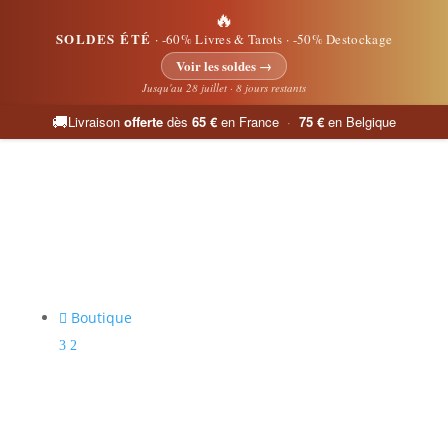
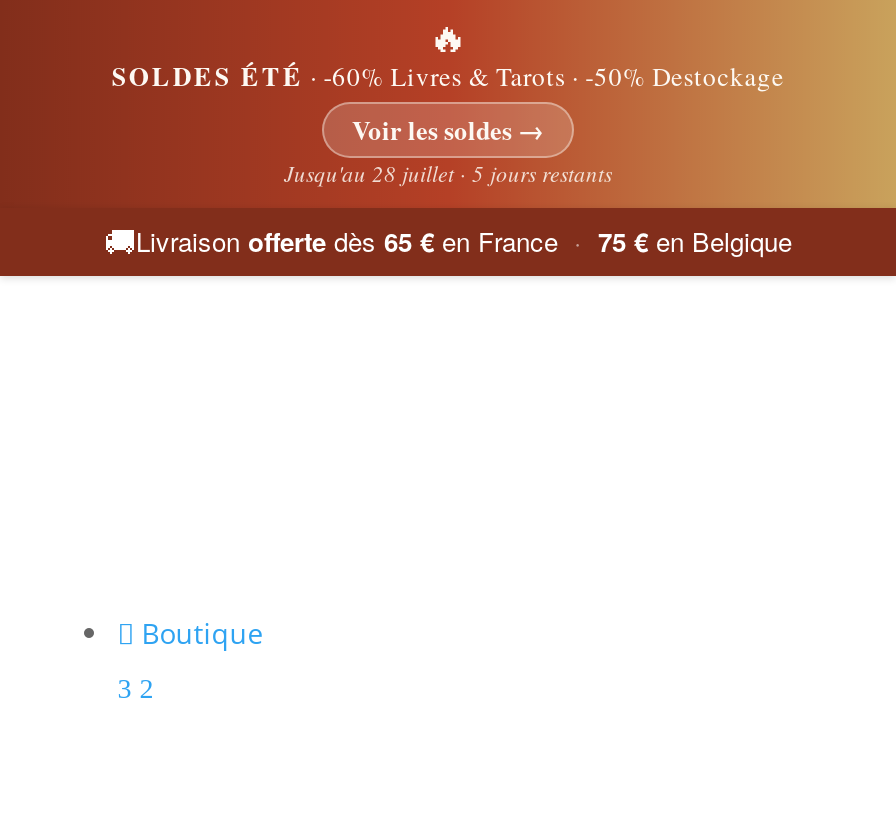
[142,80,306,95] Jusqu'au 28 juillet · 8 jours restants -> [284,158,612,188] Jusqu'au 28 juillet · 5 jours restants

